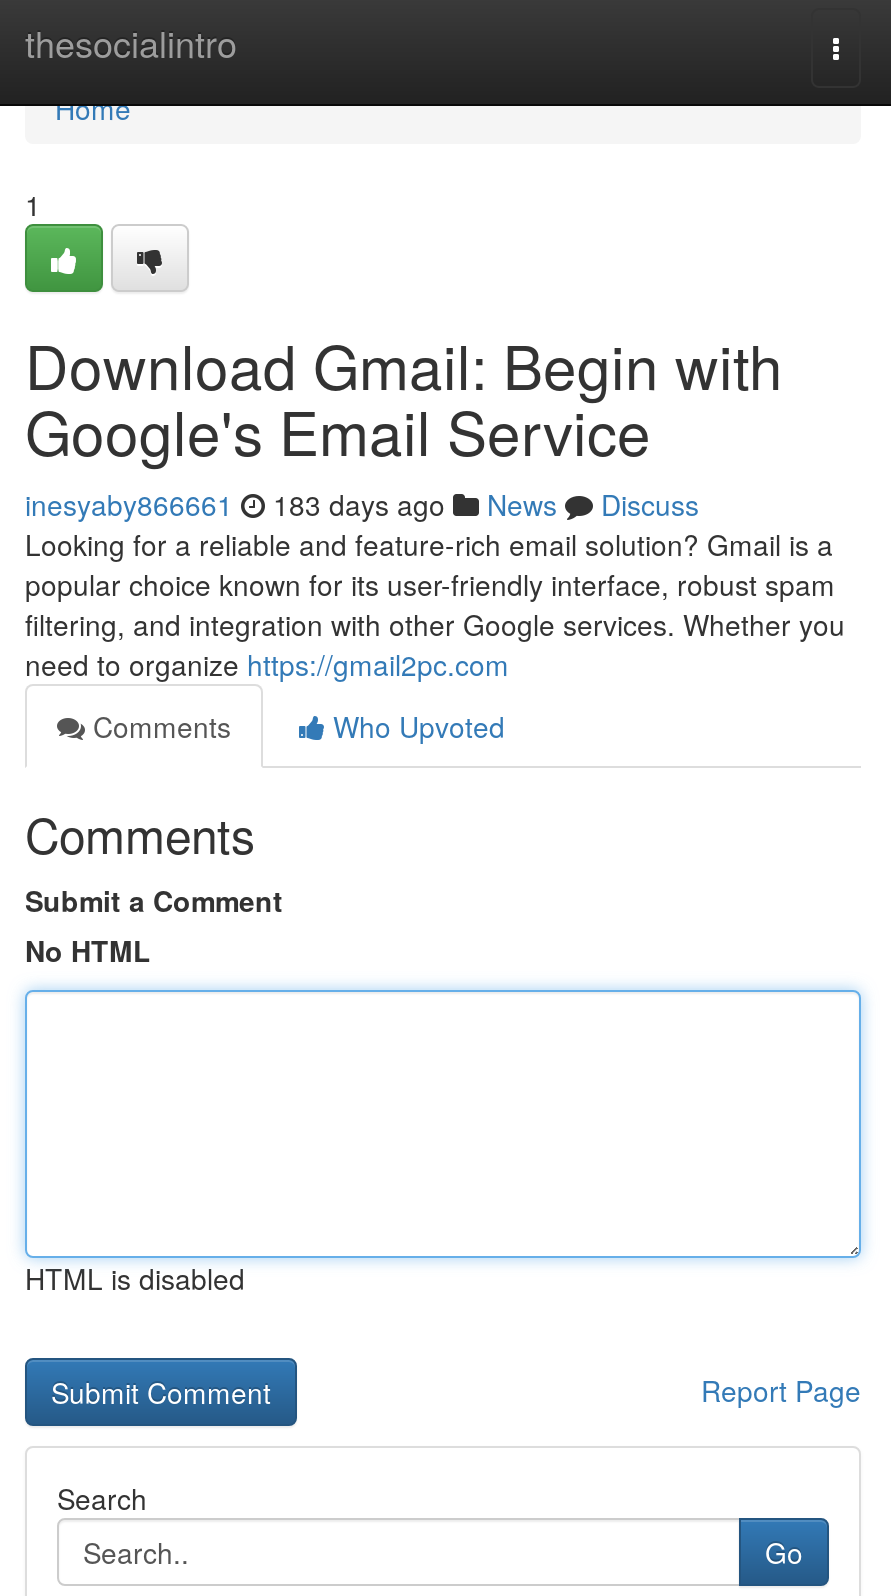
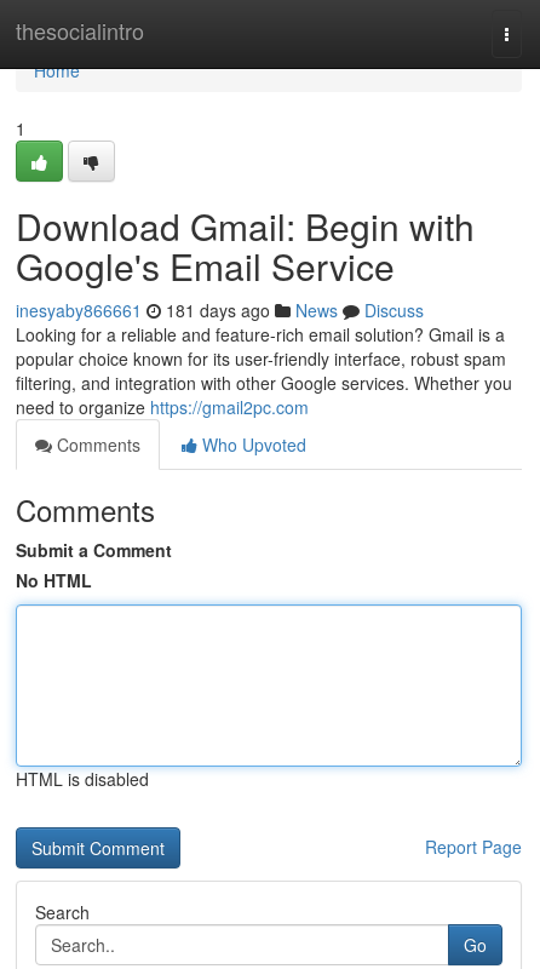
[25,484,699,524] inesyaby866661 183 days ago News Discuss -> [16,298,424,322] inesyaby866661 181 days ago News Discuss

